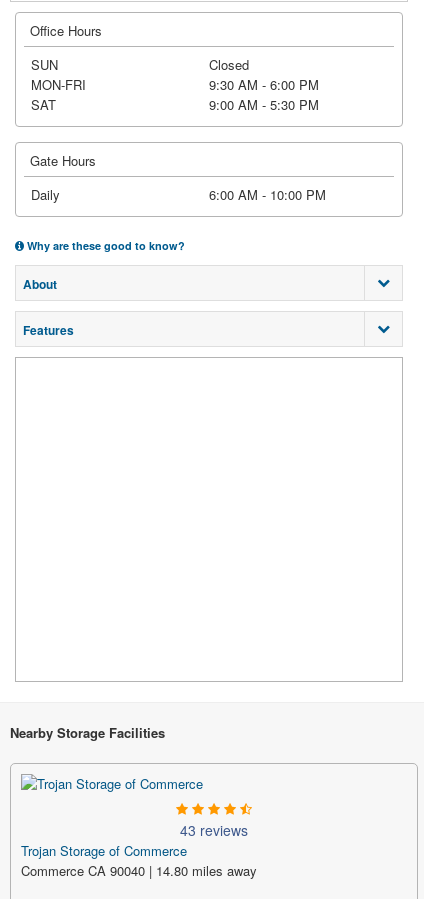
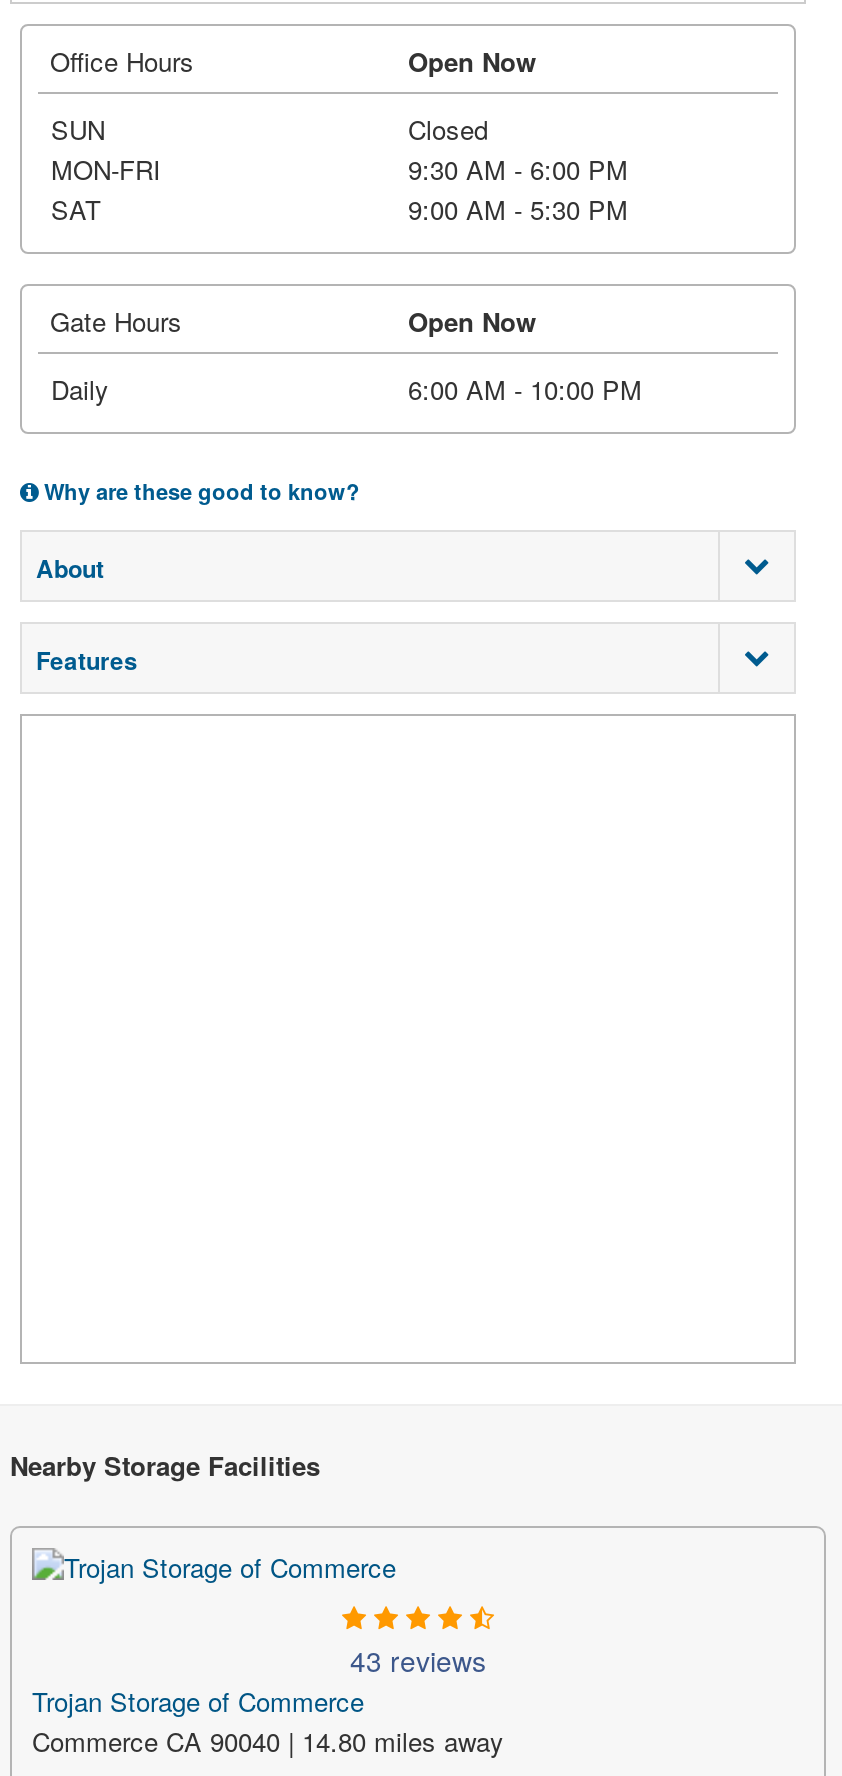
none -> [408,42,536,80] Open Now
none -> [408,302,536,340] Open Now

